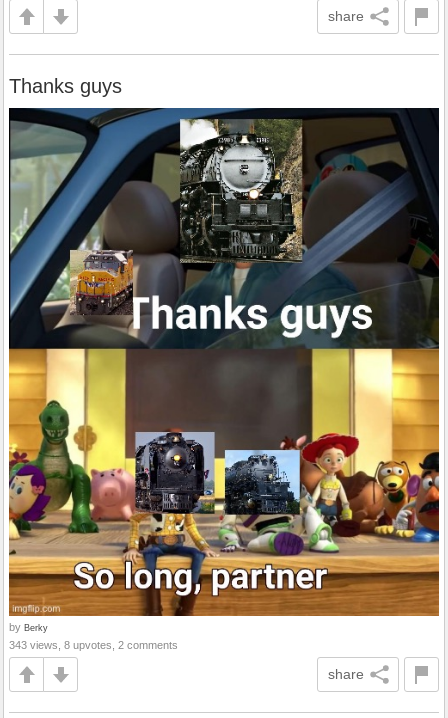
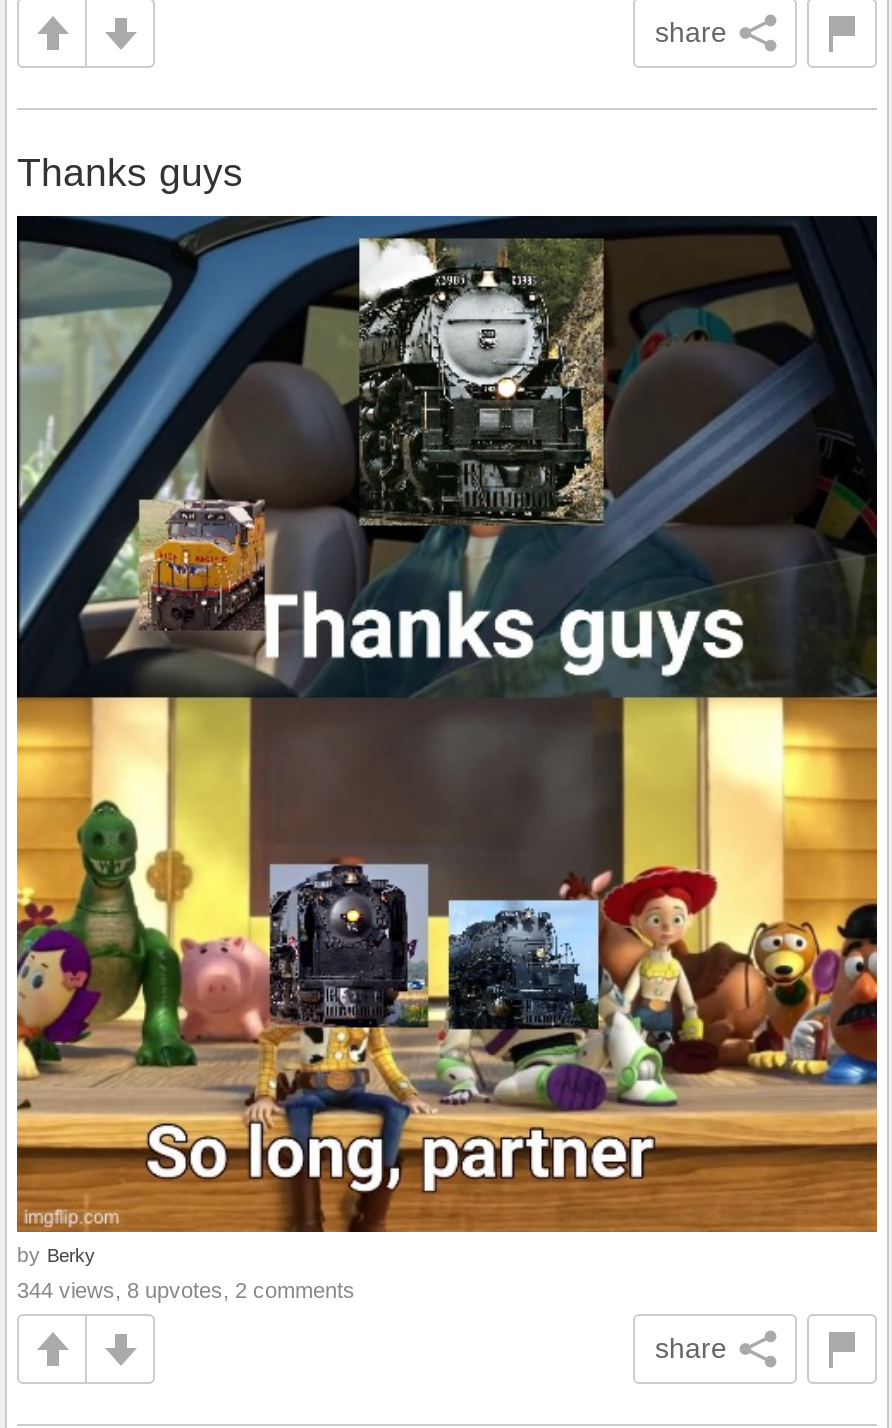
[9,639,178,651] 343 views, 8 upvotes, 2 comments -> [17,1278,355,1302] 344 views, 8 upvotes, 2 comments

